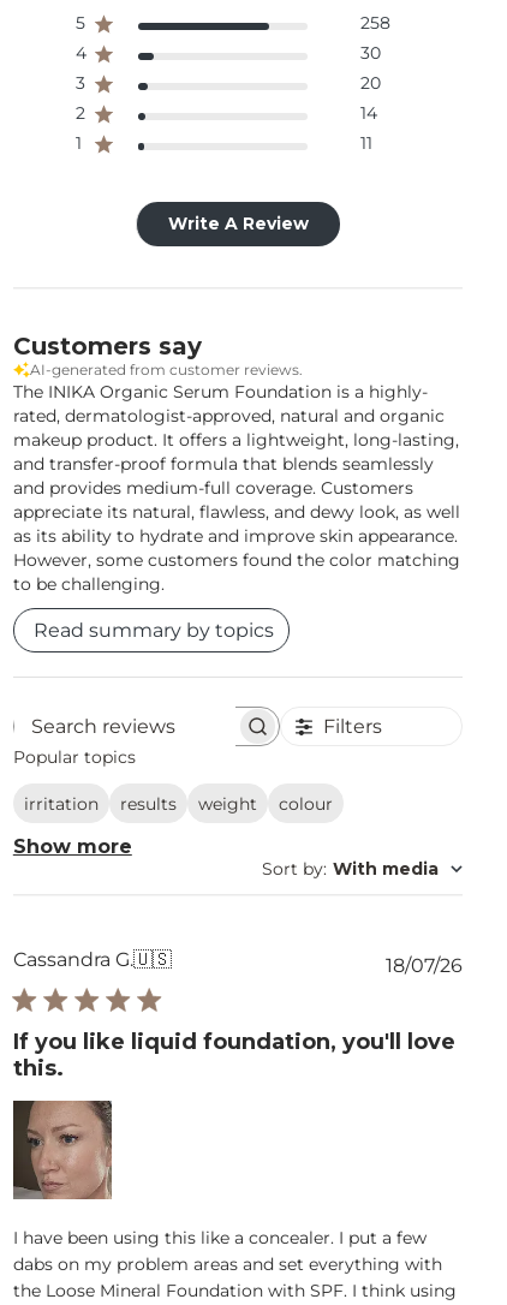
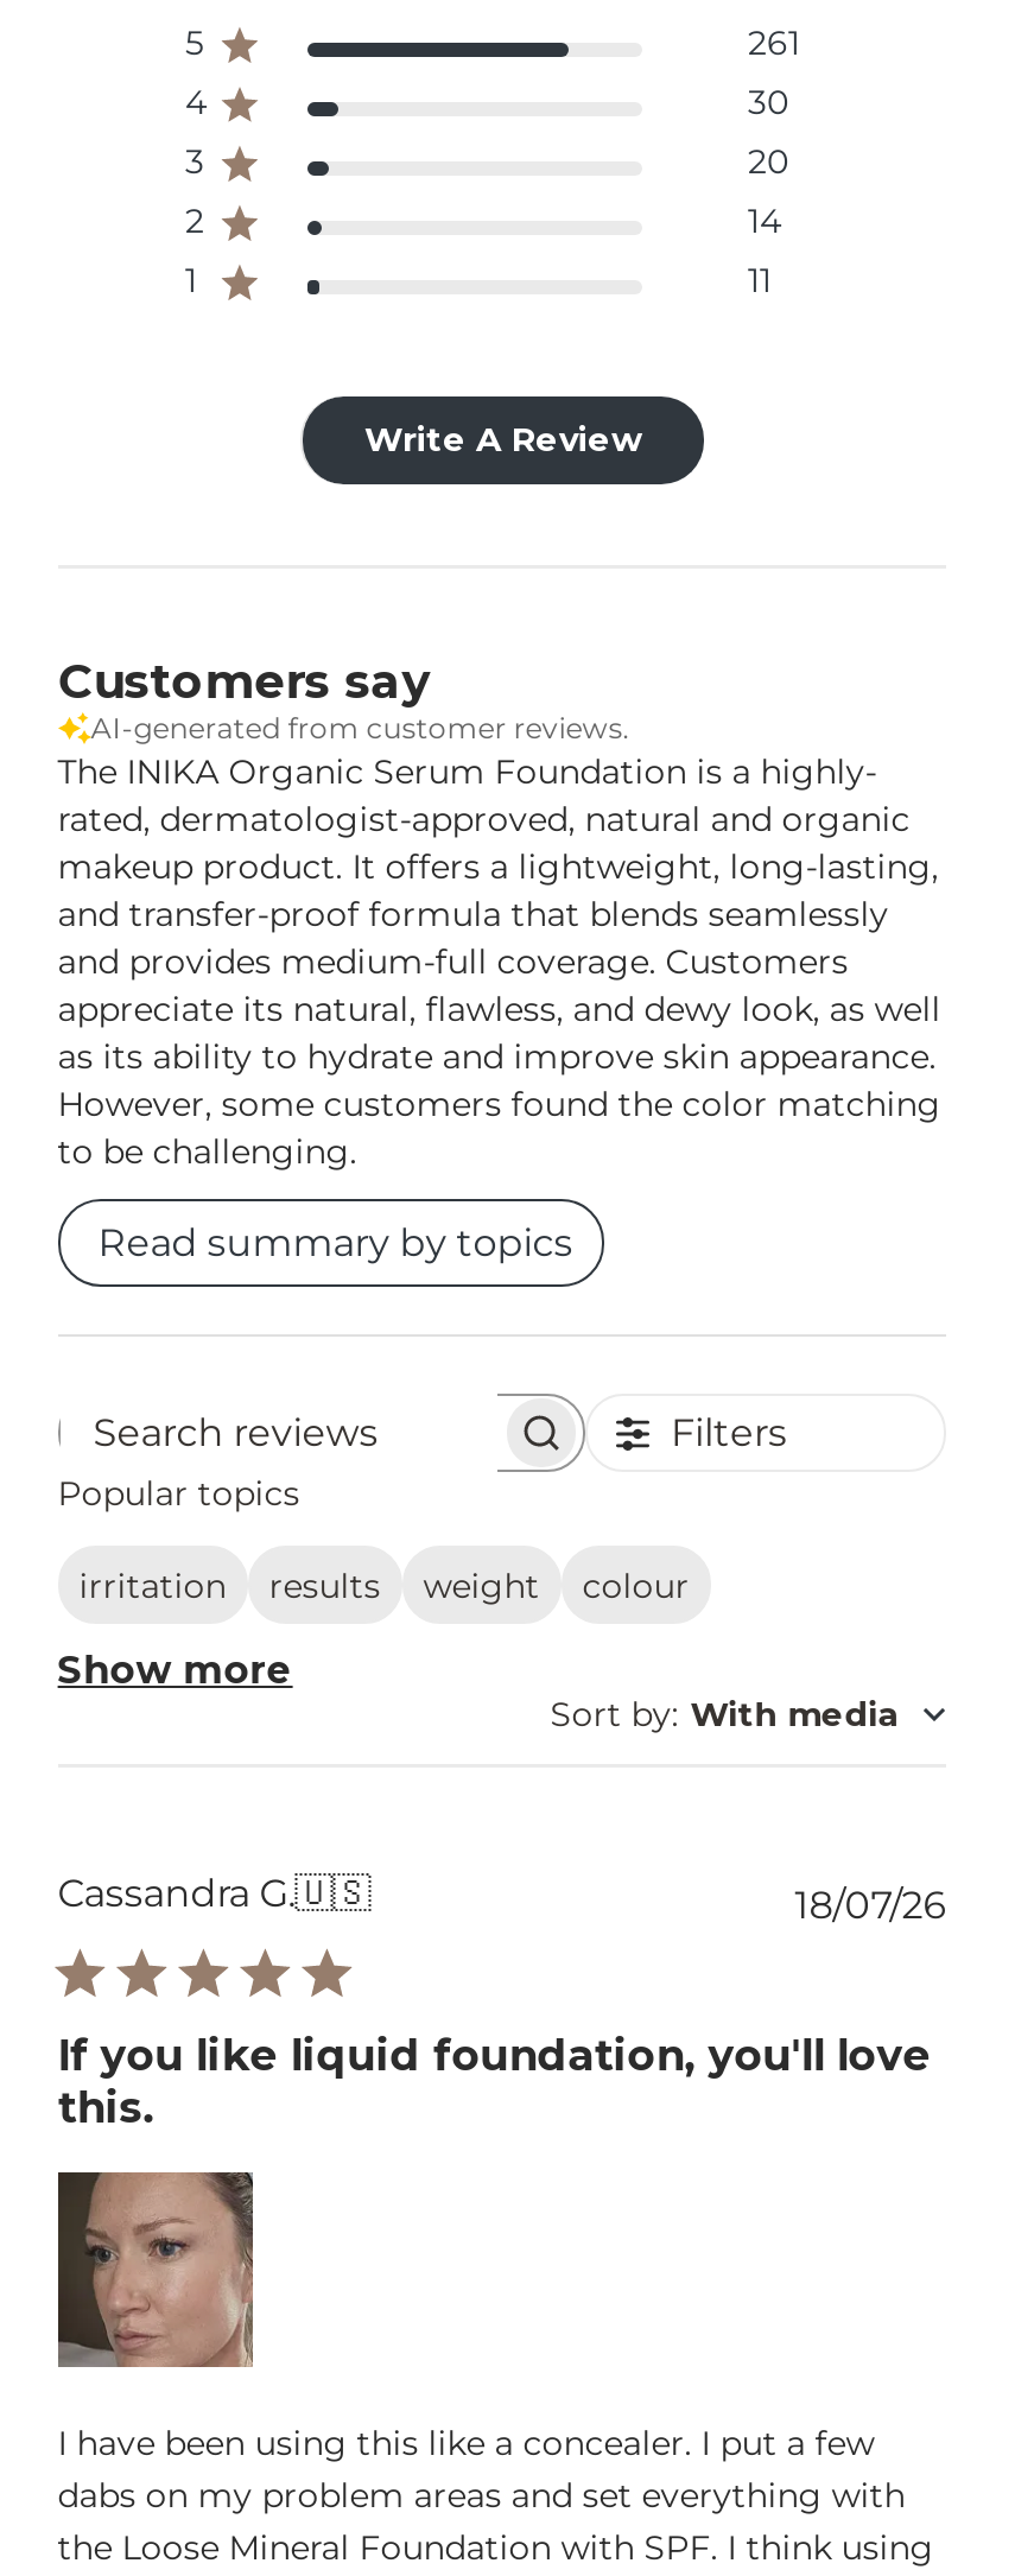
[360,12,390,34] 258 -> [748,22,800,64] 261

